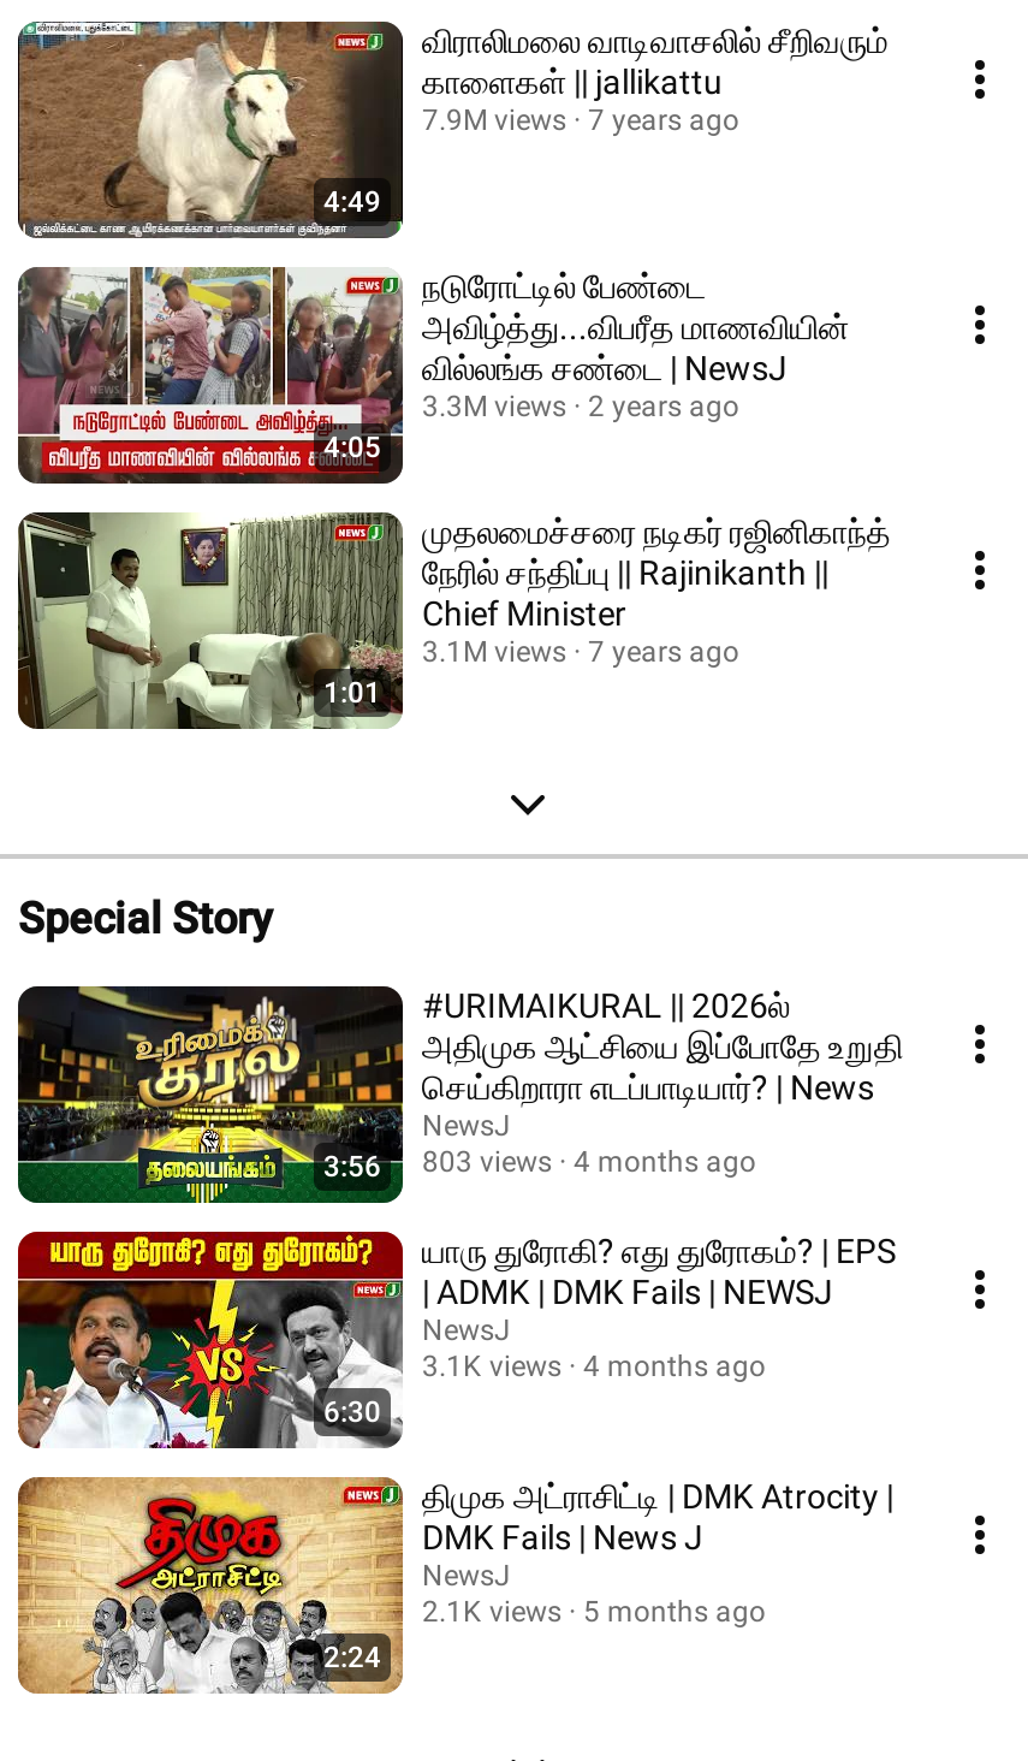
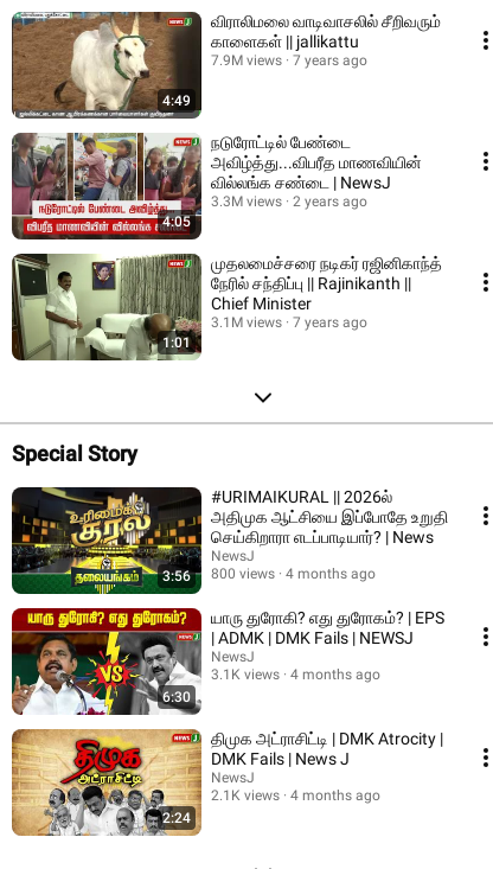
[323,1145,756,1184] 3:56 803 views 4 months ago -> [162,566,376,584] 3:56 800 views 4 months ago
[422,1595,766,1629] 2.1K views 5 months ago -> [211,787,380,804] 2.1K views 4 months ago

